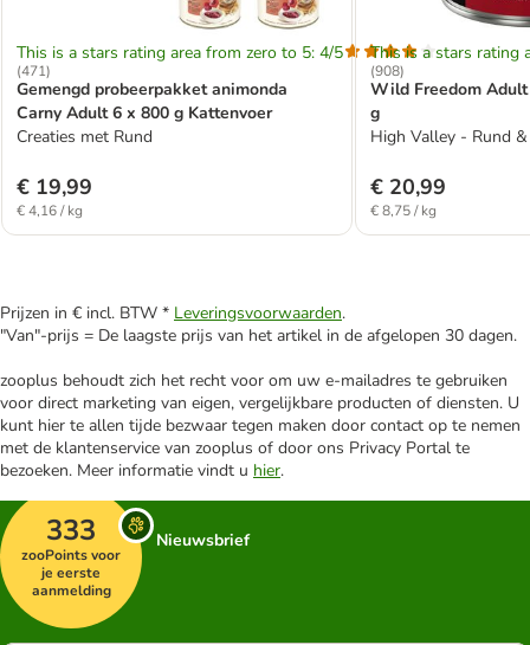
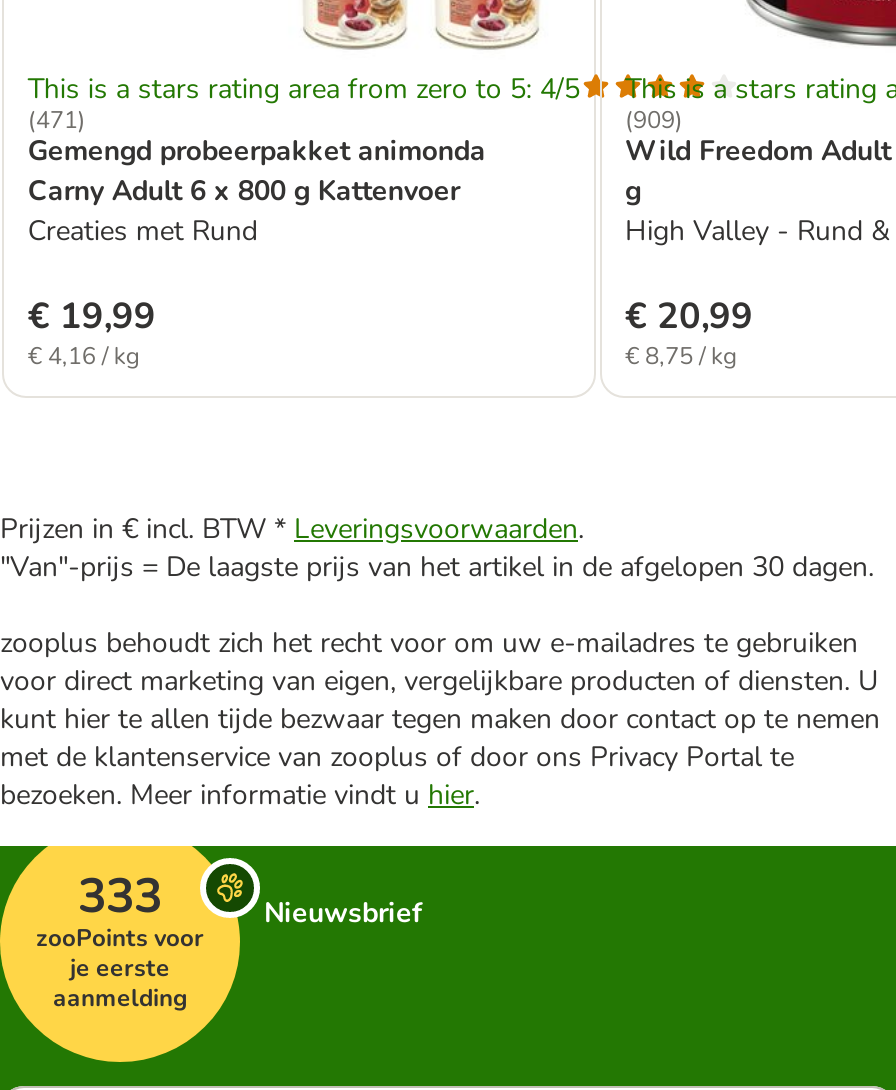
[370,61,404,80] (908) -> [625,104,683,136] (909)

